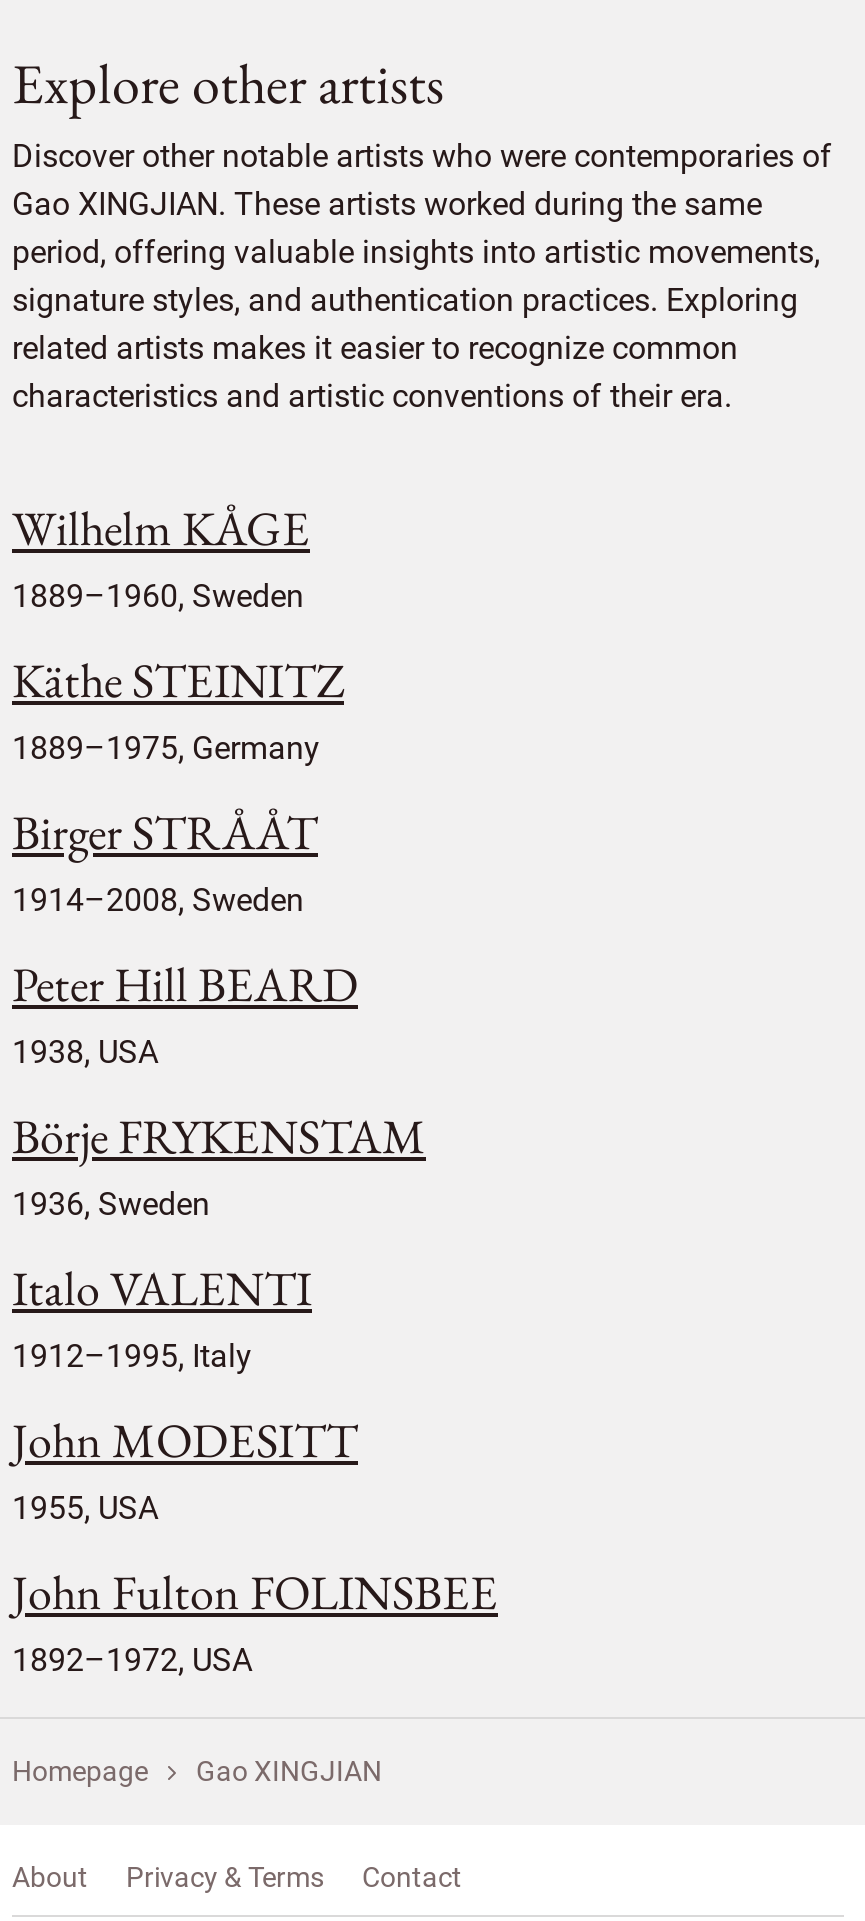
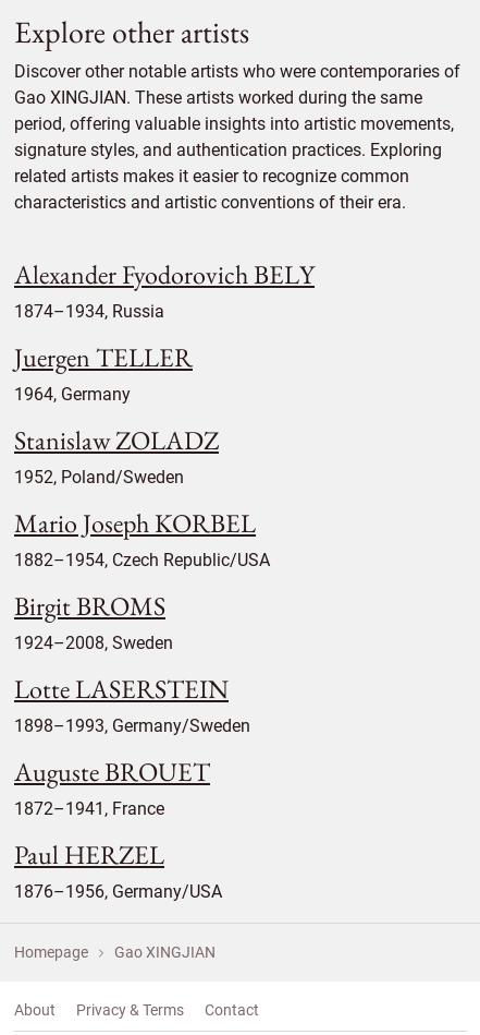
[12,497,310,615] Wilhelm KÅGE | 1889–1960, Sweden -> [14,257,315,322] Alexander Fyodorovich BELY | 1874–1934, Russia
[12,649,344,767] Käthe STEINITZ | 1889–1975, Germany -> [14,340,193,405] Juergen TELLER | 1964, Germany
[12,801,318,919] Birger STRÅÅT | 1914–2008, Sweden -> [14,423,219,488] Stanislaw ZOLADZ | 1952, Poland/Sweden
[12,953,358,1071] Peter Hill BEARD | 1938, USA -> [14,506,270,570] Mario Joseph KORBEL | 1882–1954, Czech Republic/USA
[12,1105,426,1223] Börje FRYKENSTAM | 1936, Sweden -> [14,589,173,653] Birgit BROMS | 1924–2008, Sweden
[12,1257,312,1375] Italo VALENTI | 1912–1995, Italy -> [14,672,250,736] Lotte LASERSTEIN | 1898–1993, Germany/Sweden
[12,1409,358,1527] John MODESITT | 1955, USA -> [14,755,210,819] Auguste BROUET | 1872–1941, France
[12,1561,498,1679] John Fulton FOLINSBEE | 1892–1972, USA -> [14,838,222,902] Paul HERZEL | 1876–1956, Germany/USA

